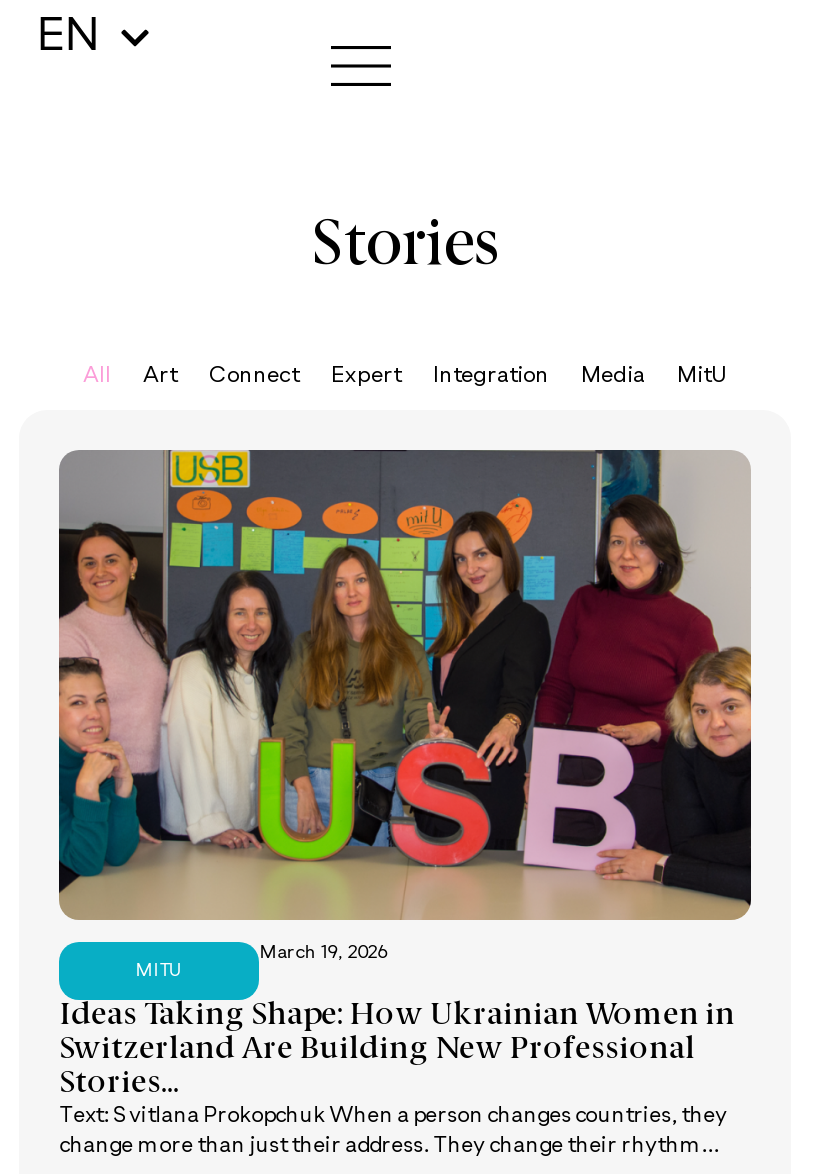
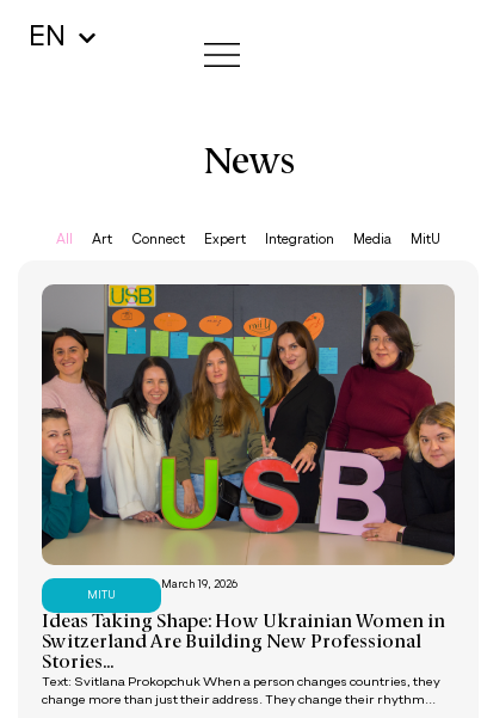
[311,217,499,277] Stories -> [202,145,294,181] News

